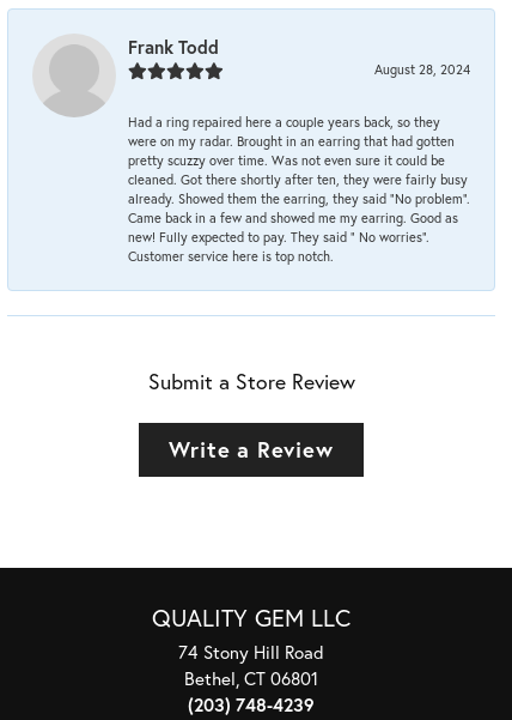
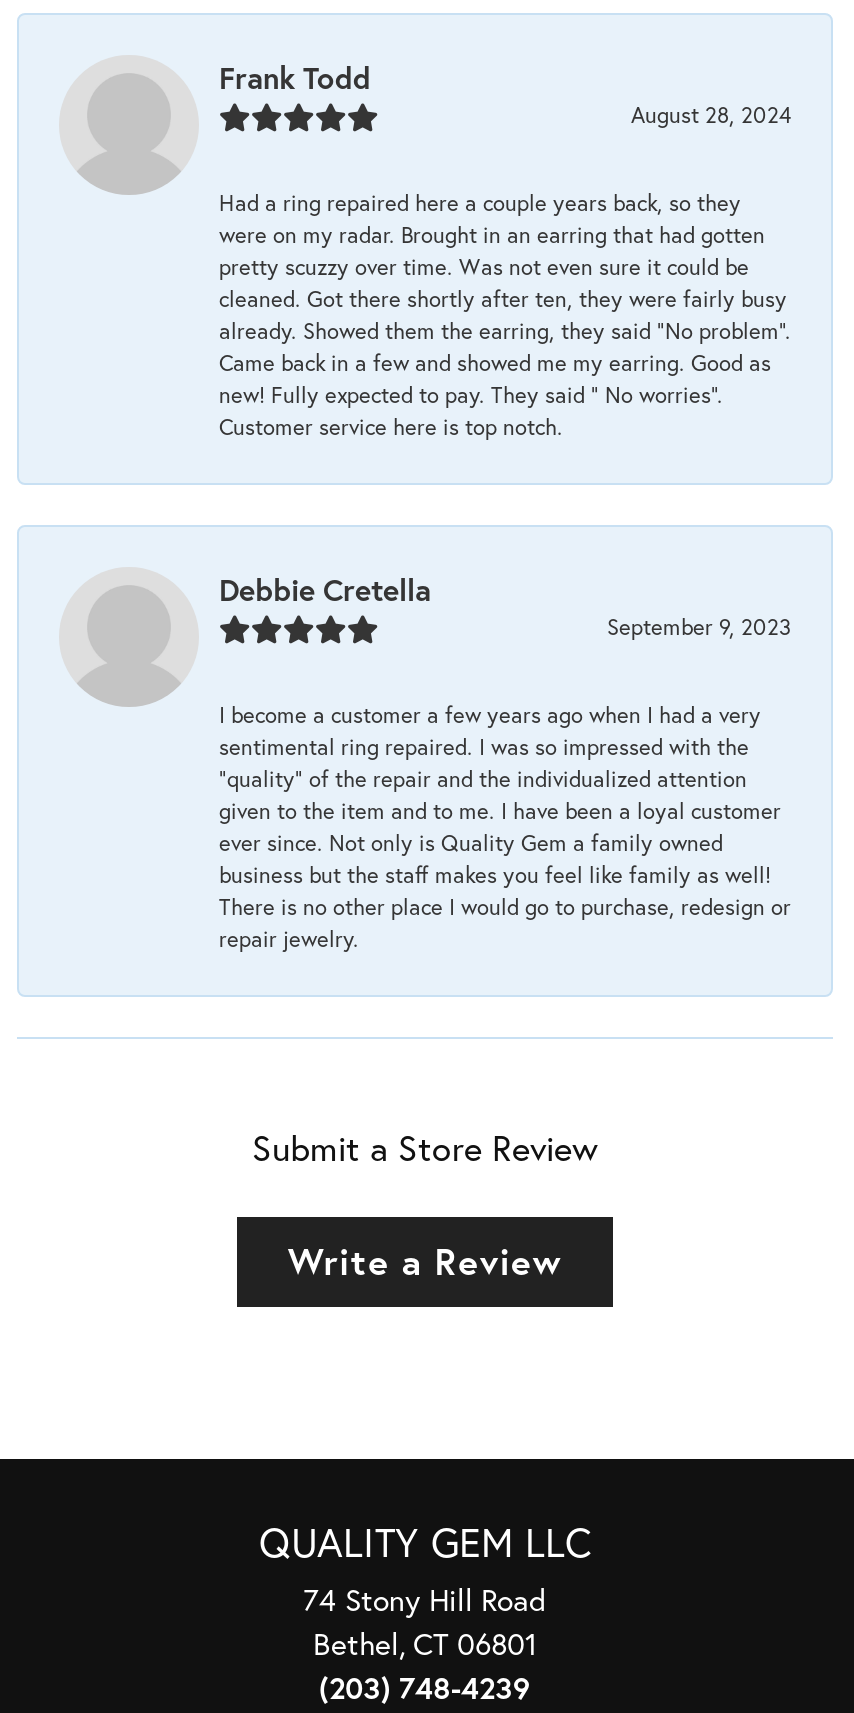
none -> [219,568,791,952] Debbie Cretella | September 9, 2023 | I become a customer a few years ago when I had a very | sentimental ring repaired. I was so impressed with the | “quality” of the repair and the individualized attention | given to the item and to me. I have been a loyal customer | ever since. Not only is Quality Gem a family owned | business but the staff makes you feel like family as well! | There is no other place I would go to purchase, redesign or | repair jewelry.

